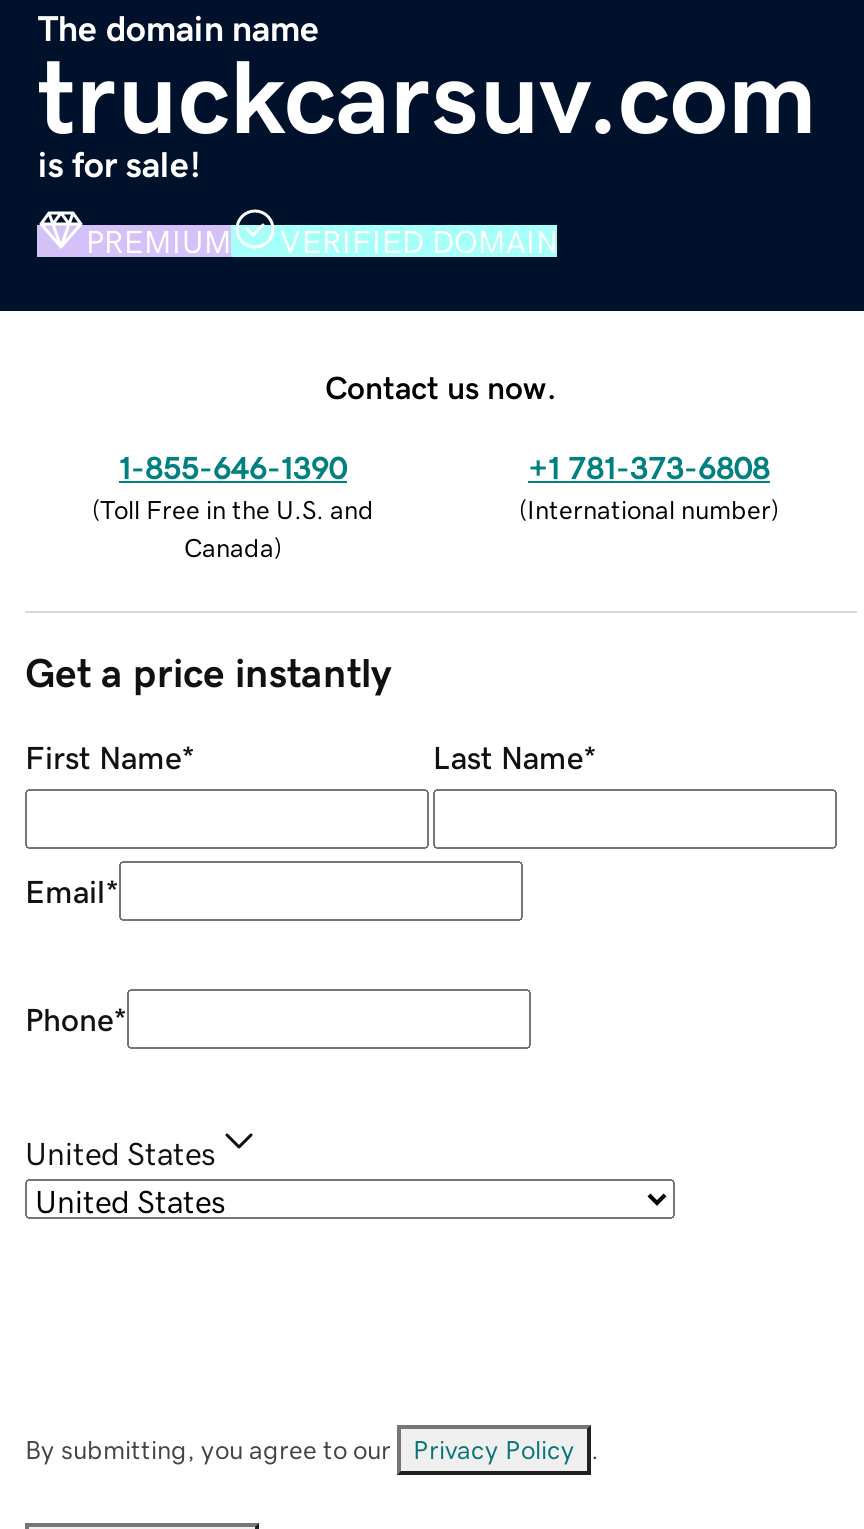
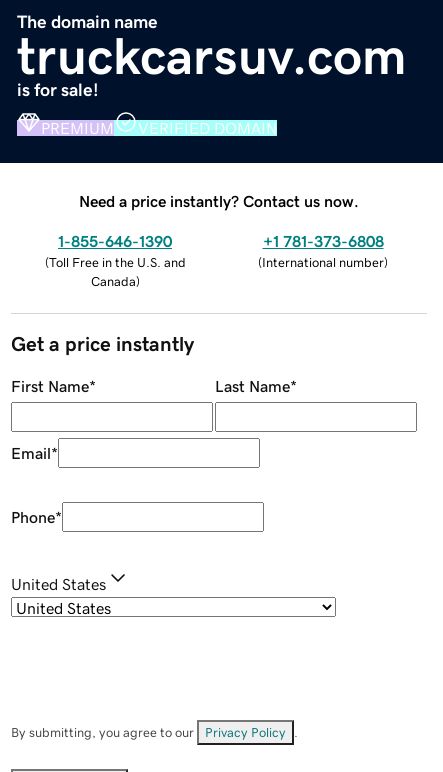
[325,370,557,402] Contact us now. -> [79,193,359,209] Need a price instantly? Contact us now.

